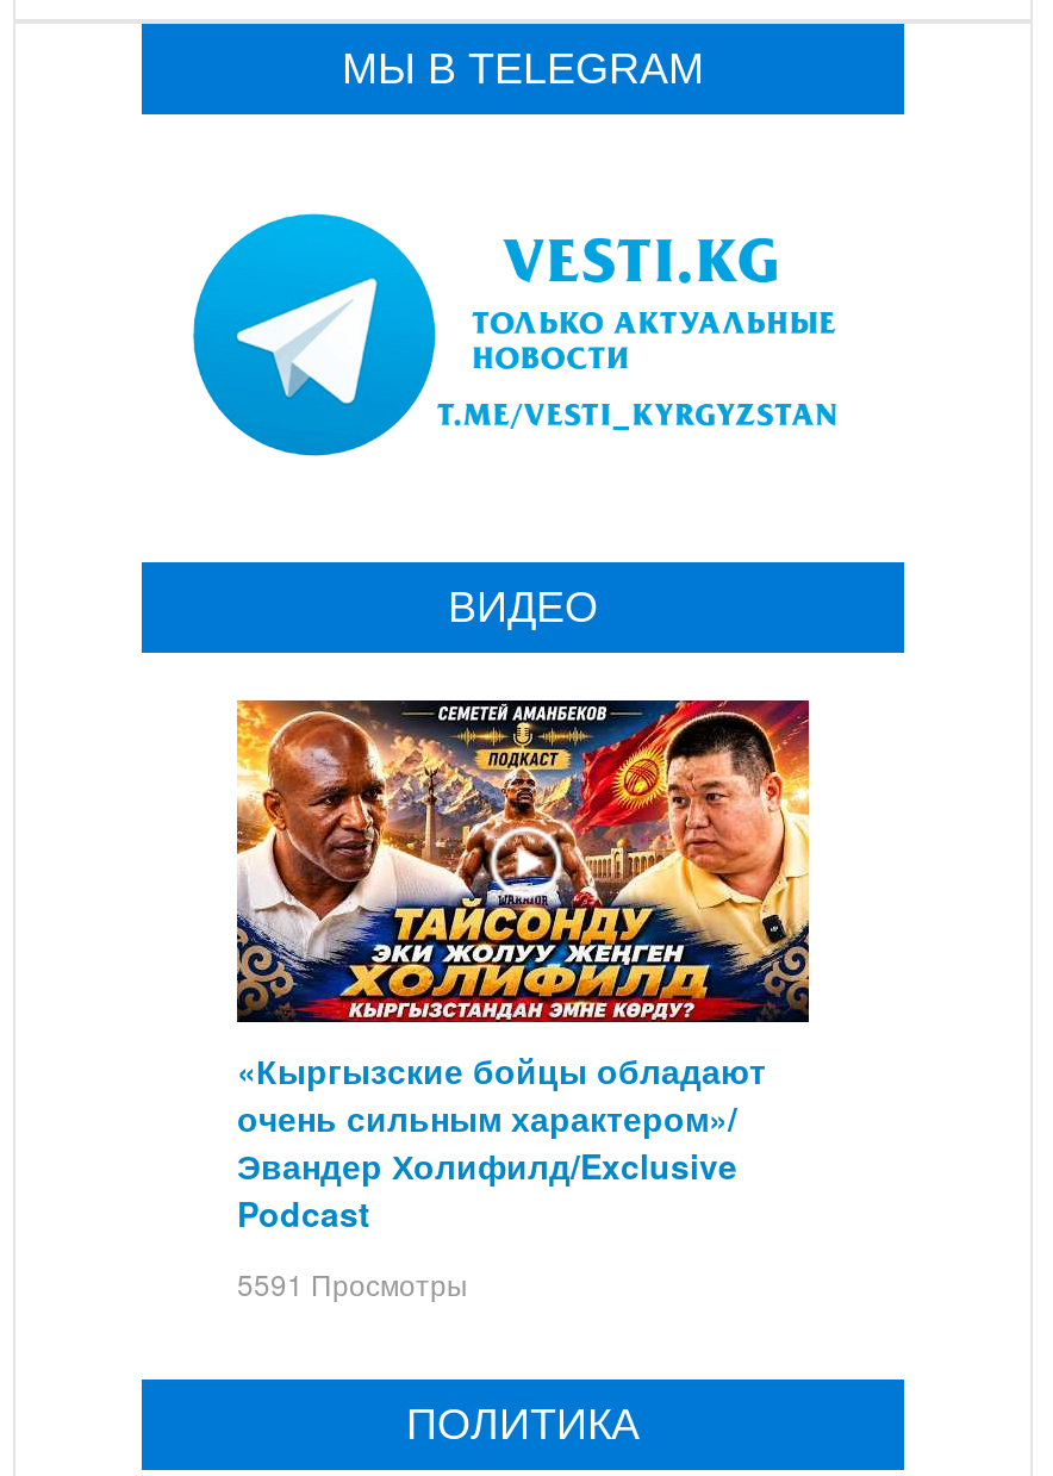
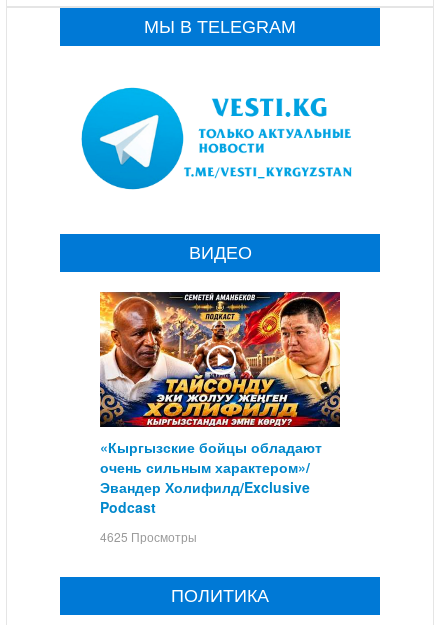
[237,1262,468,1303] 5591 Просмотры -> [100,528,197,545] 4625 Просмотры

